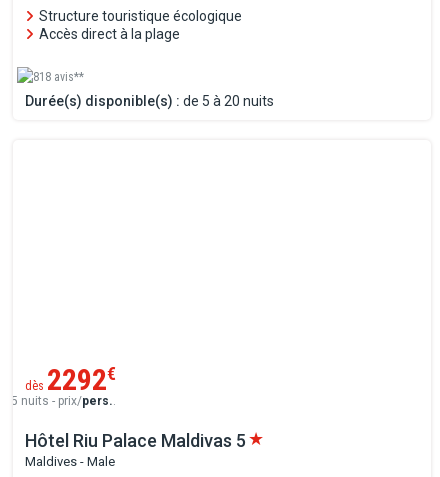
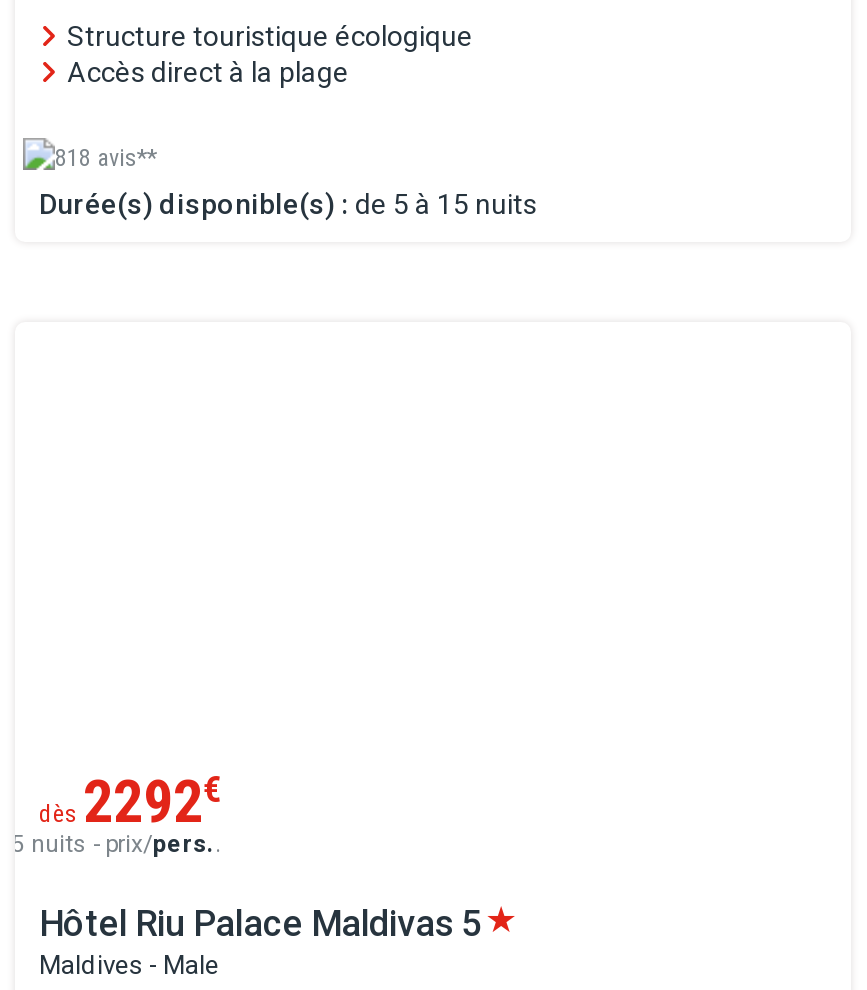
[25,92,274,108] Durée(s) disponible(s) : de 5 à 20 nuits -> [39,187,537,219] Durée(s) disponible(s) : de 5 à 15 nuits

